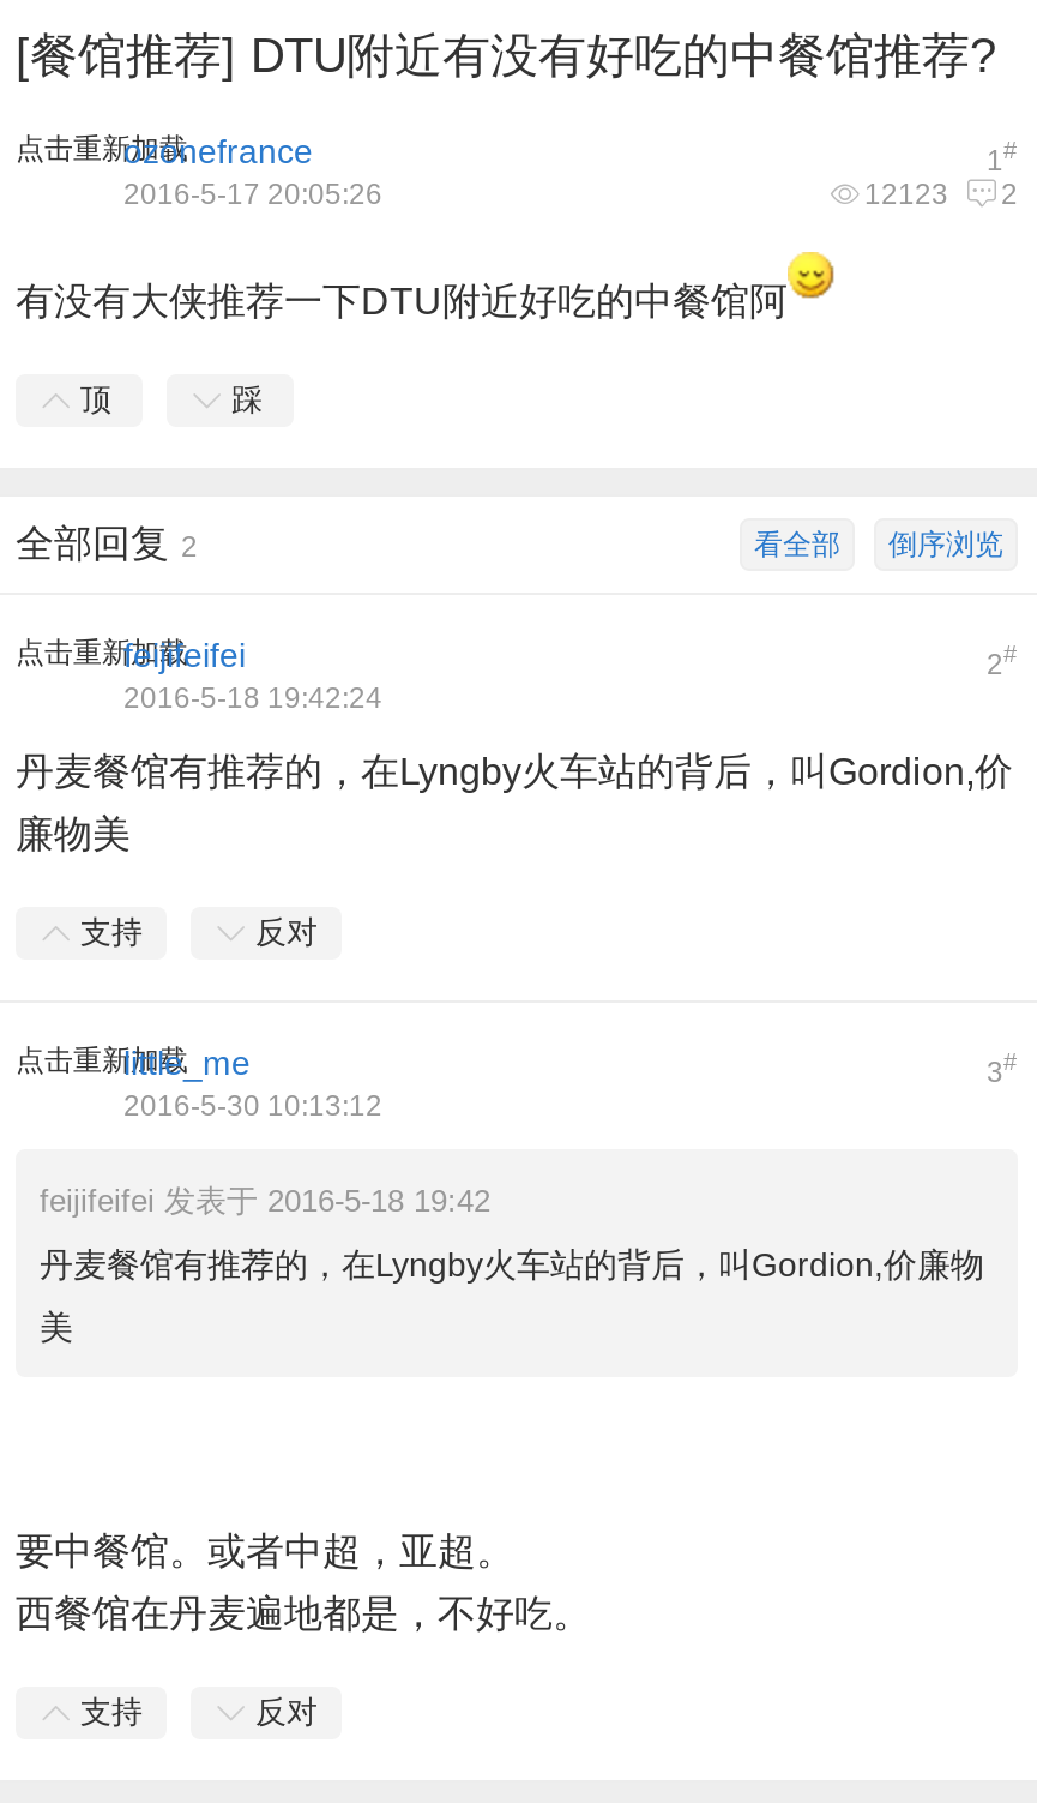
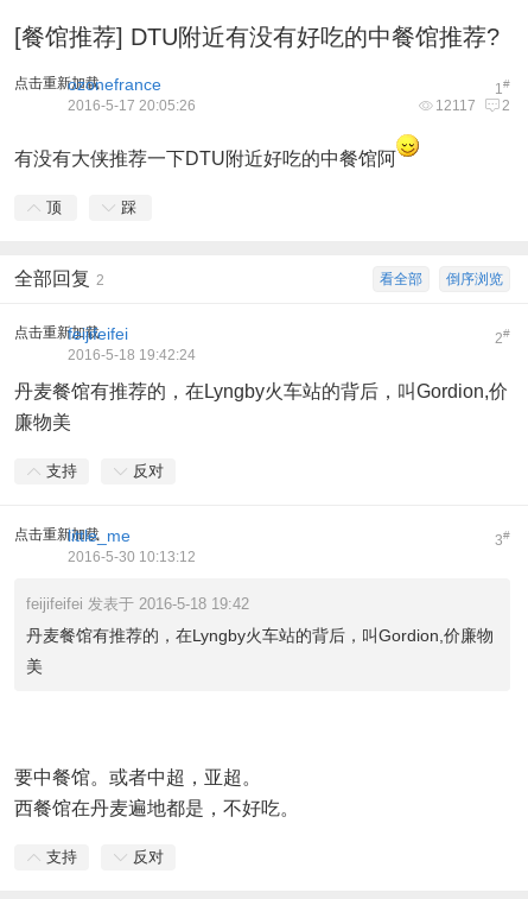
[864,178,1018,211] 12123 2 -> [435,97,510,114] 12117 2

